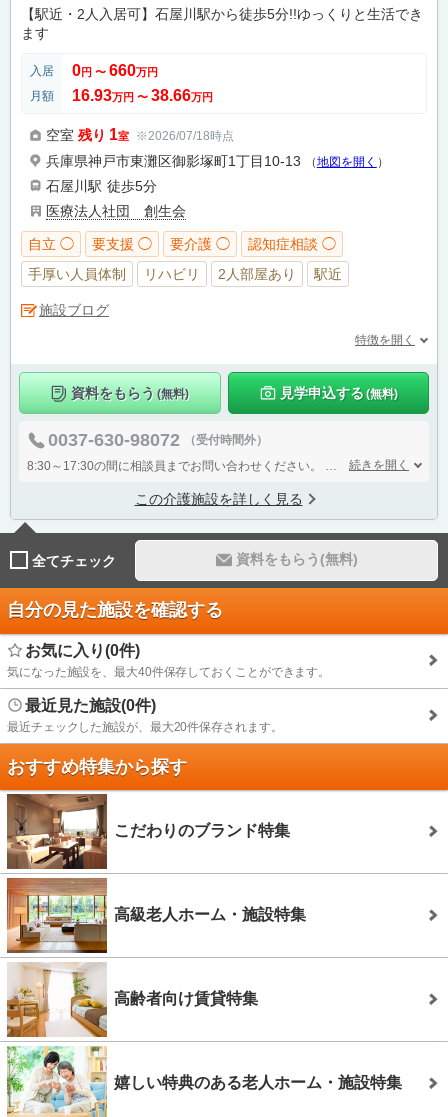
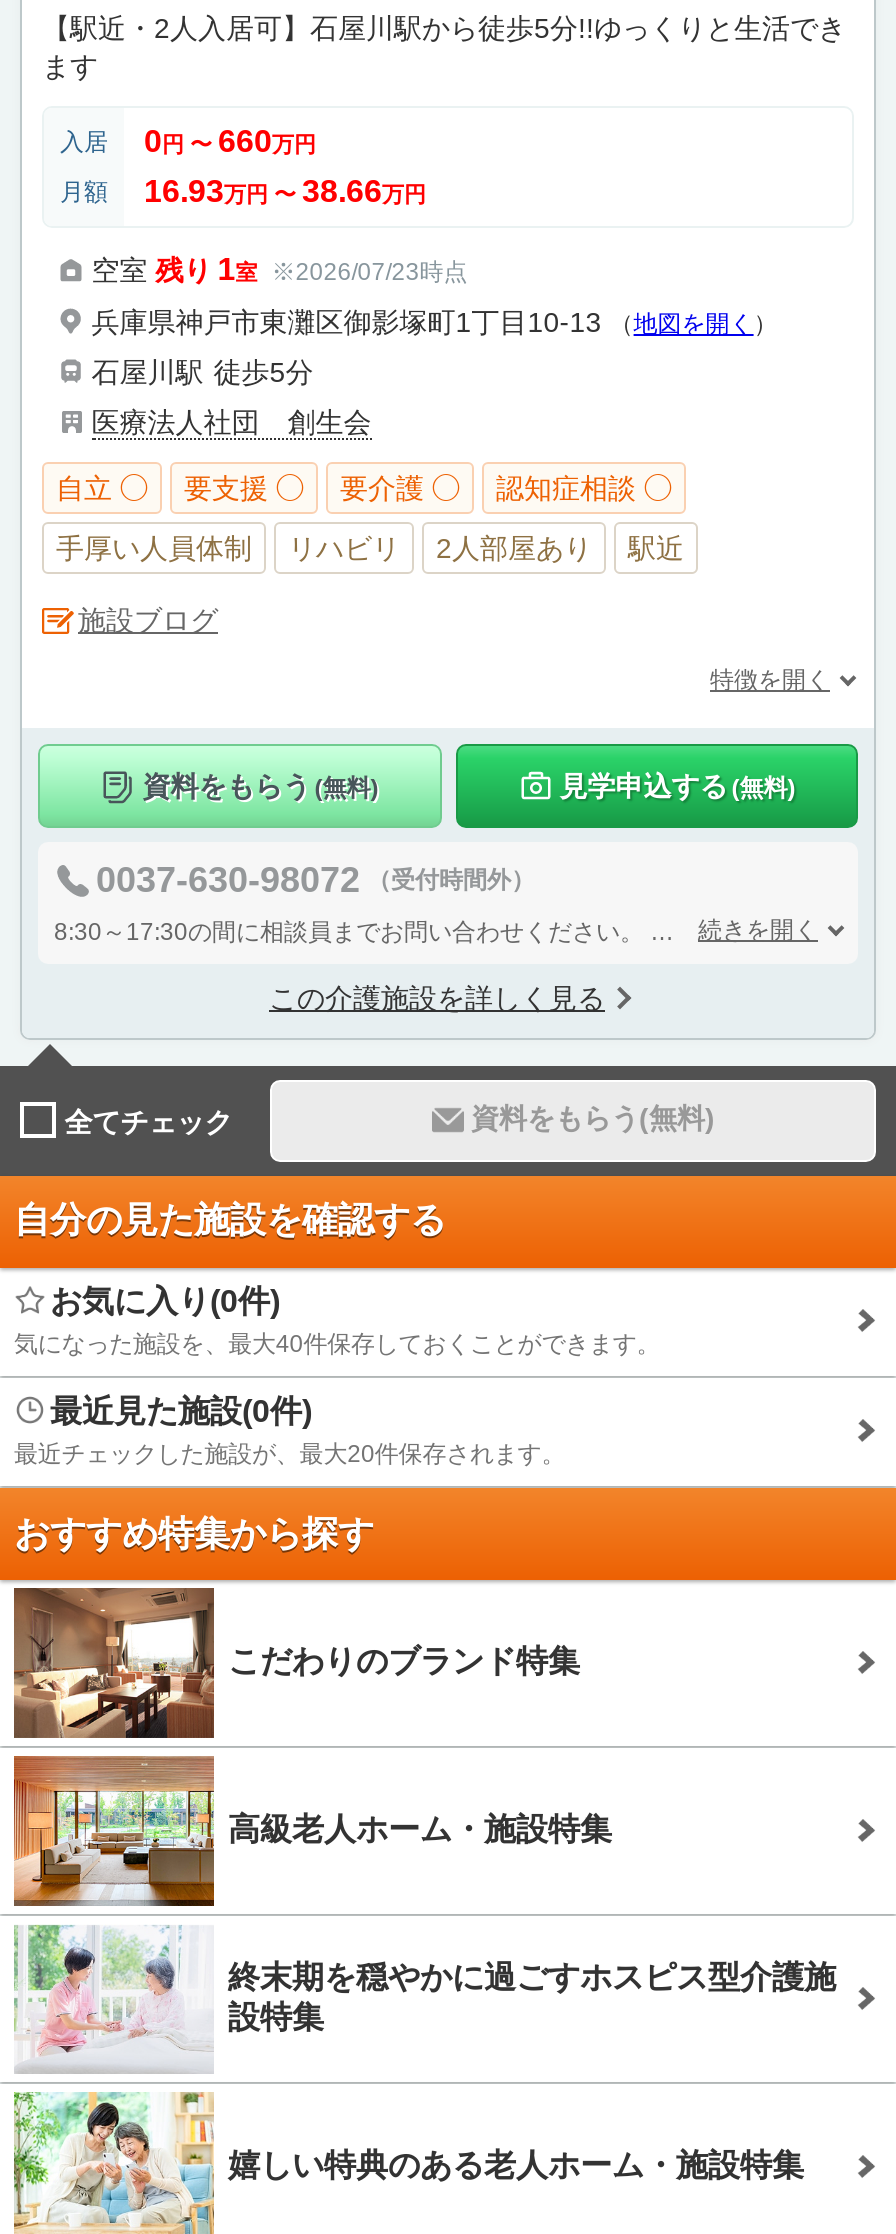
[46,126,234,143] 空室残り 1室 ※2026/07/18時点 -> [92,252,468,286] 空室残り 1室 ※2026/07/23時点
[6,962,258,1038] [image] | 高齢者向け賃貸特集 -> [14,1926,836,2074] [image] | 終末期を穏やかに過ごすホスピス型介護施 | 設特集

